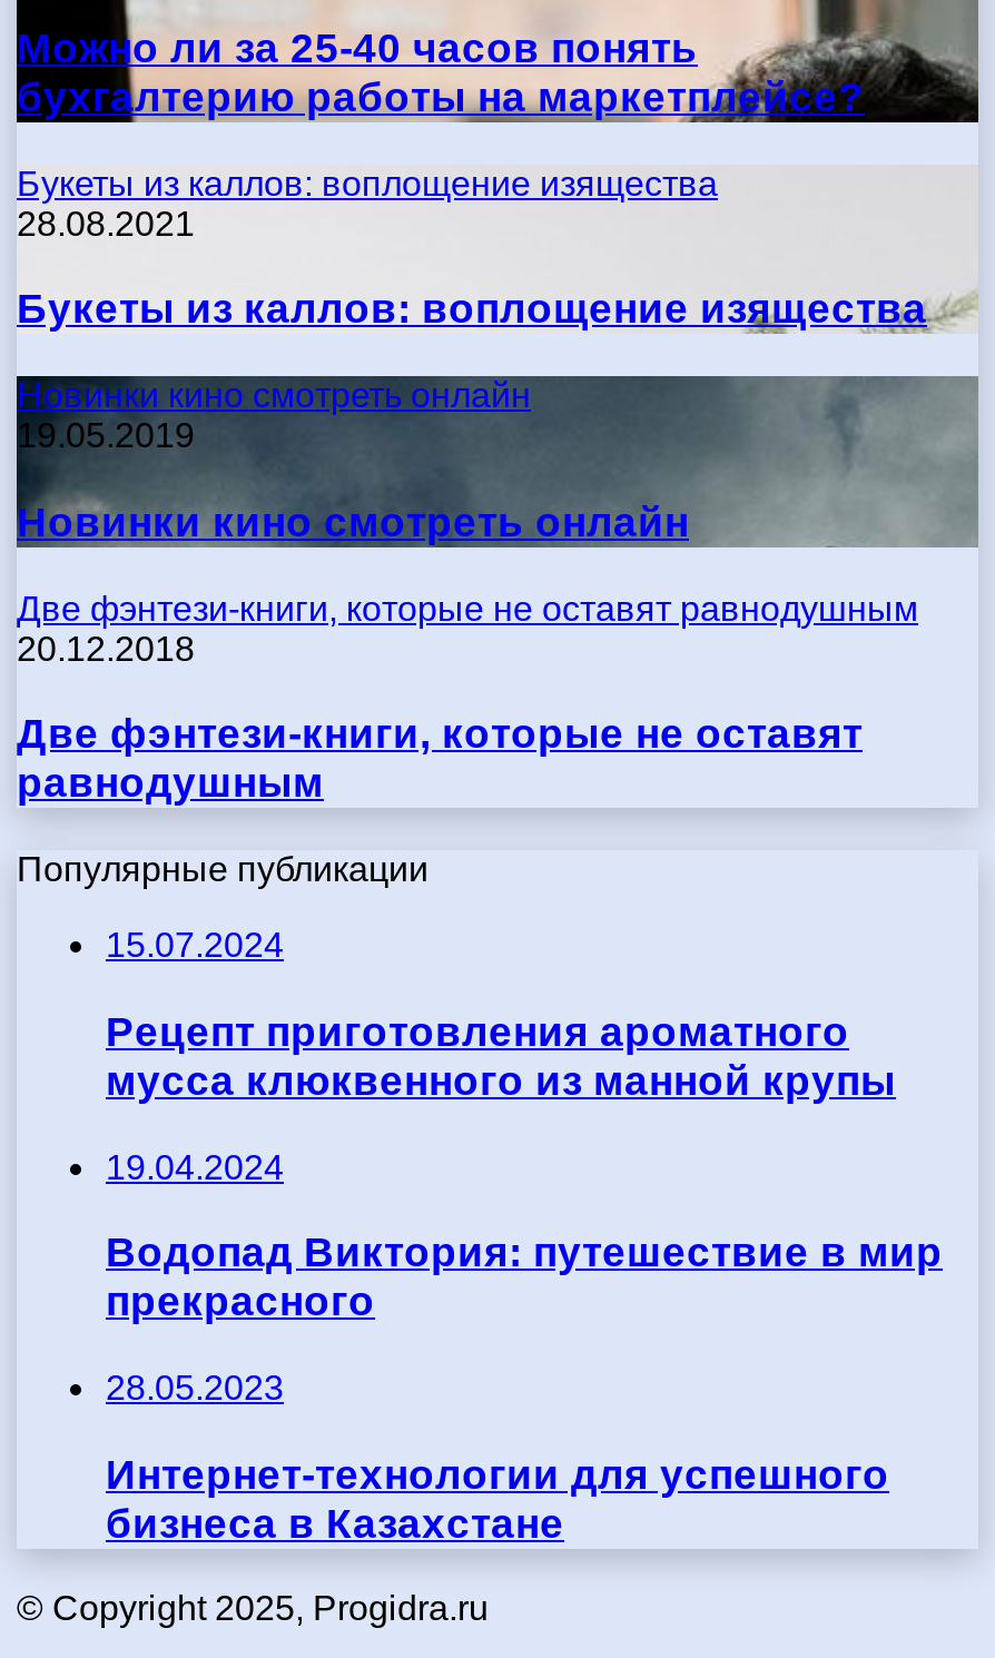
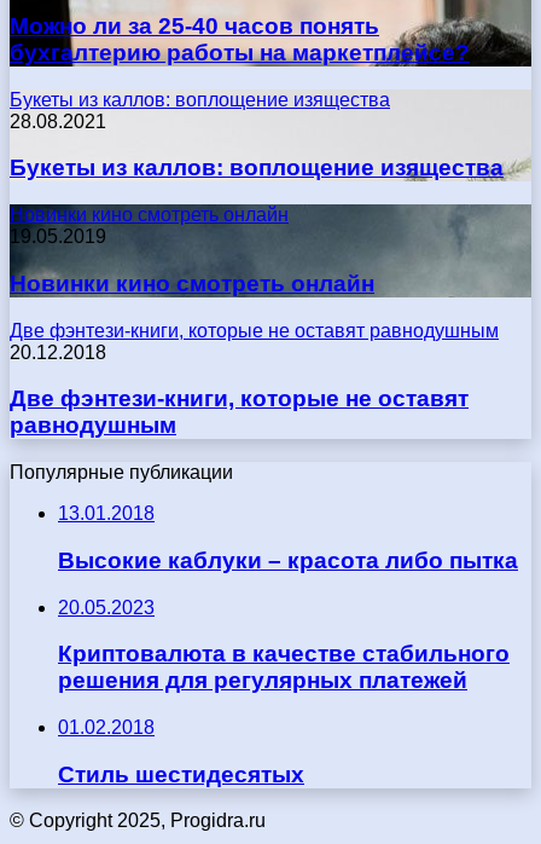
[106,926,284,964] 15.07.2024 -> [58,503,155,524] 13.01.2018
[106,1008,896,1103] Рецепт приготовления ароматного | мусса клюквенного из манной крупы -> [58,548,518,573] Высокие каблуки – красота либо пытка
[106,1147,284,1185] 19.04.2024 -> [58,597,155,617] 20.05.2023
[106,1229,943,1325] Водопад Виктория: путешествие в мир | прекрасного -> [58,641,510,693] Криптовалюта в качестве стабильного | решения для регулярных платежей
[106,1368,284,1406] 28.05.2023 -> [58,717,155,737] 01.02.2018
[106,1450,889,1546] Интернет-технологии для успешного | бизнеса в Казахстане -> [58,761,304,787] Стиль шестидесятых

